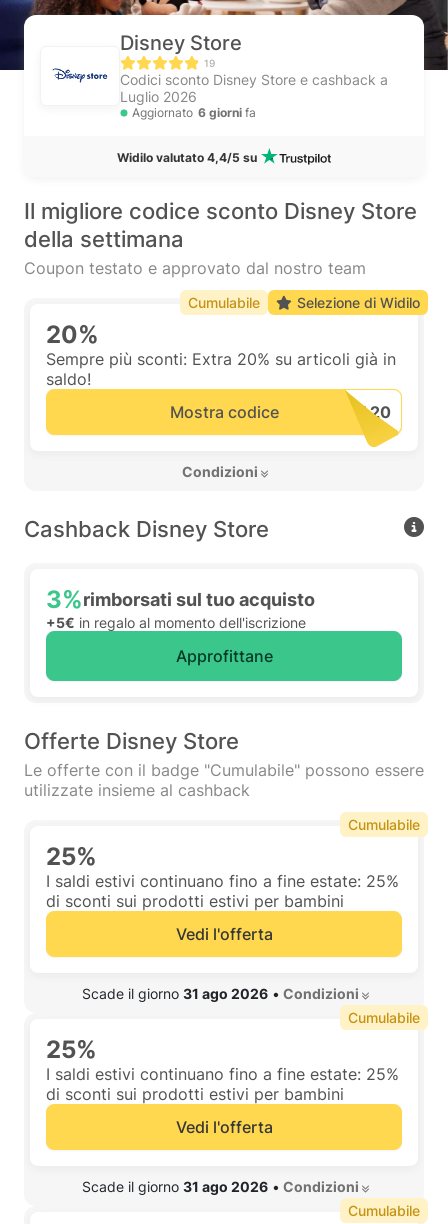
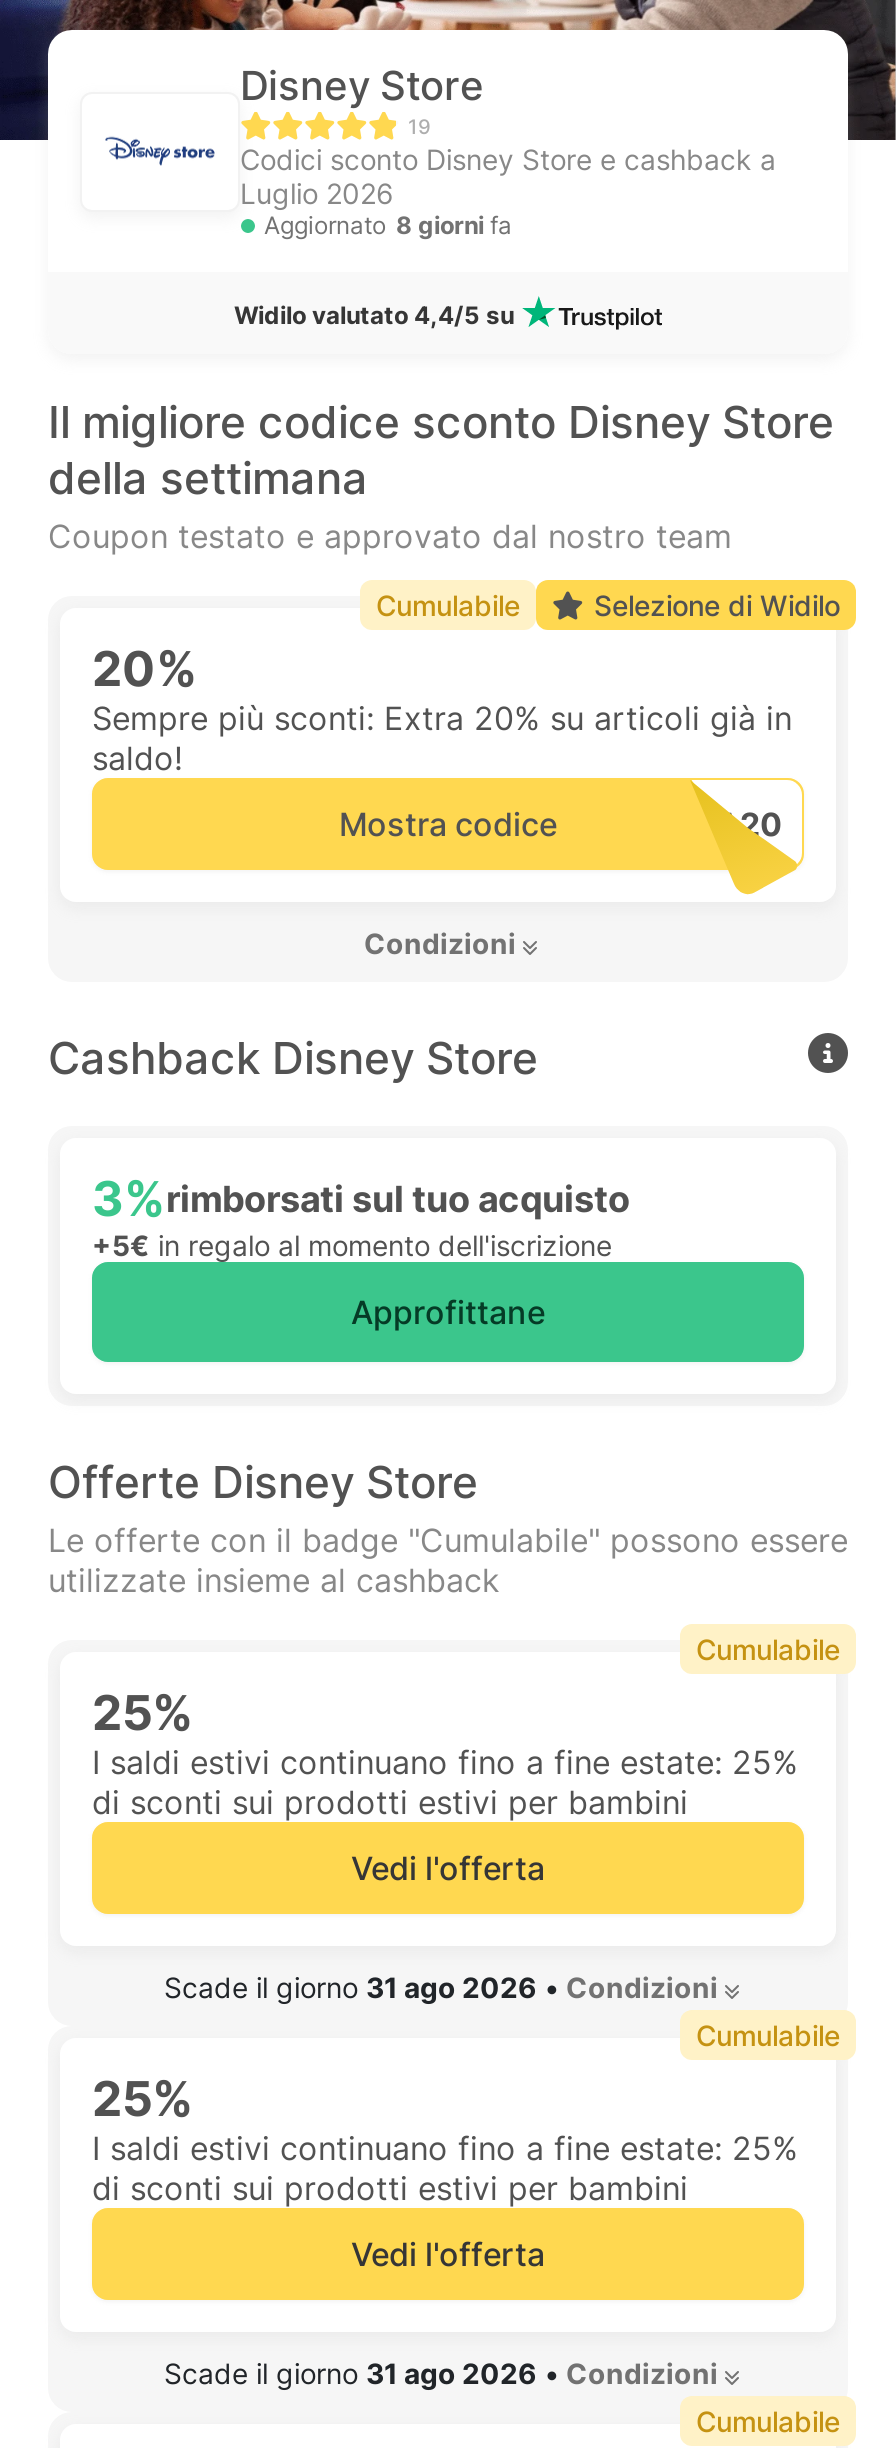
[132,105,256,120] Aggiornato 6 giorni fa -> [264,210,512,240] Aggiornato 8 giorni fa

